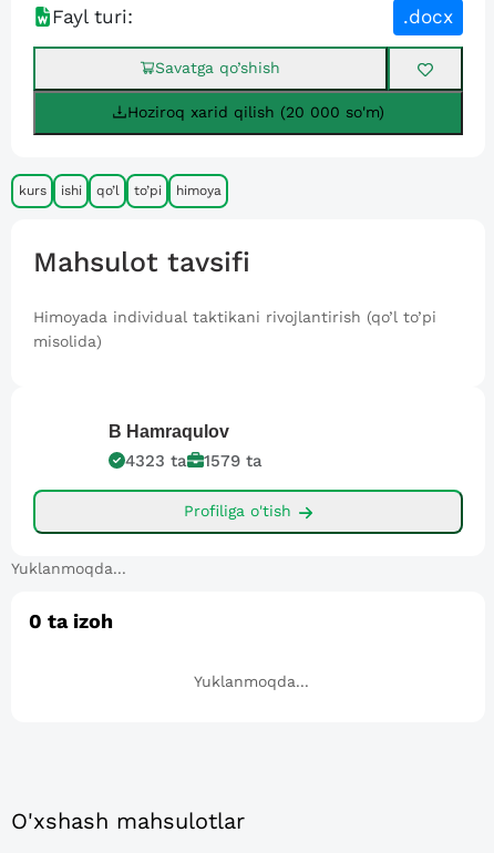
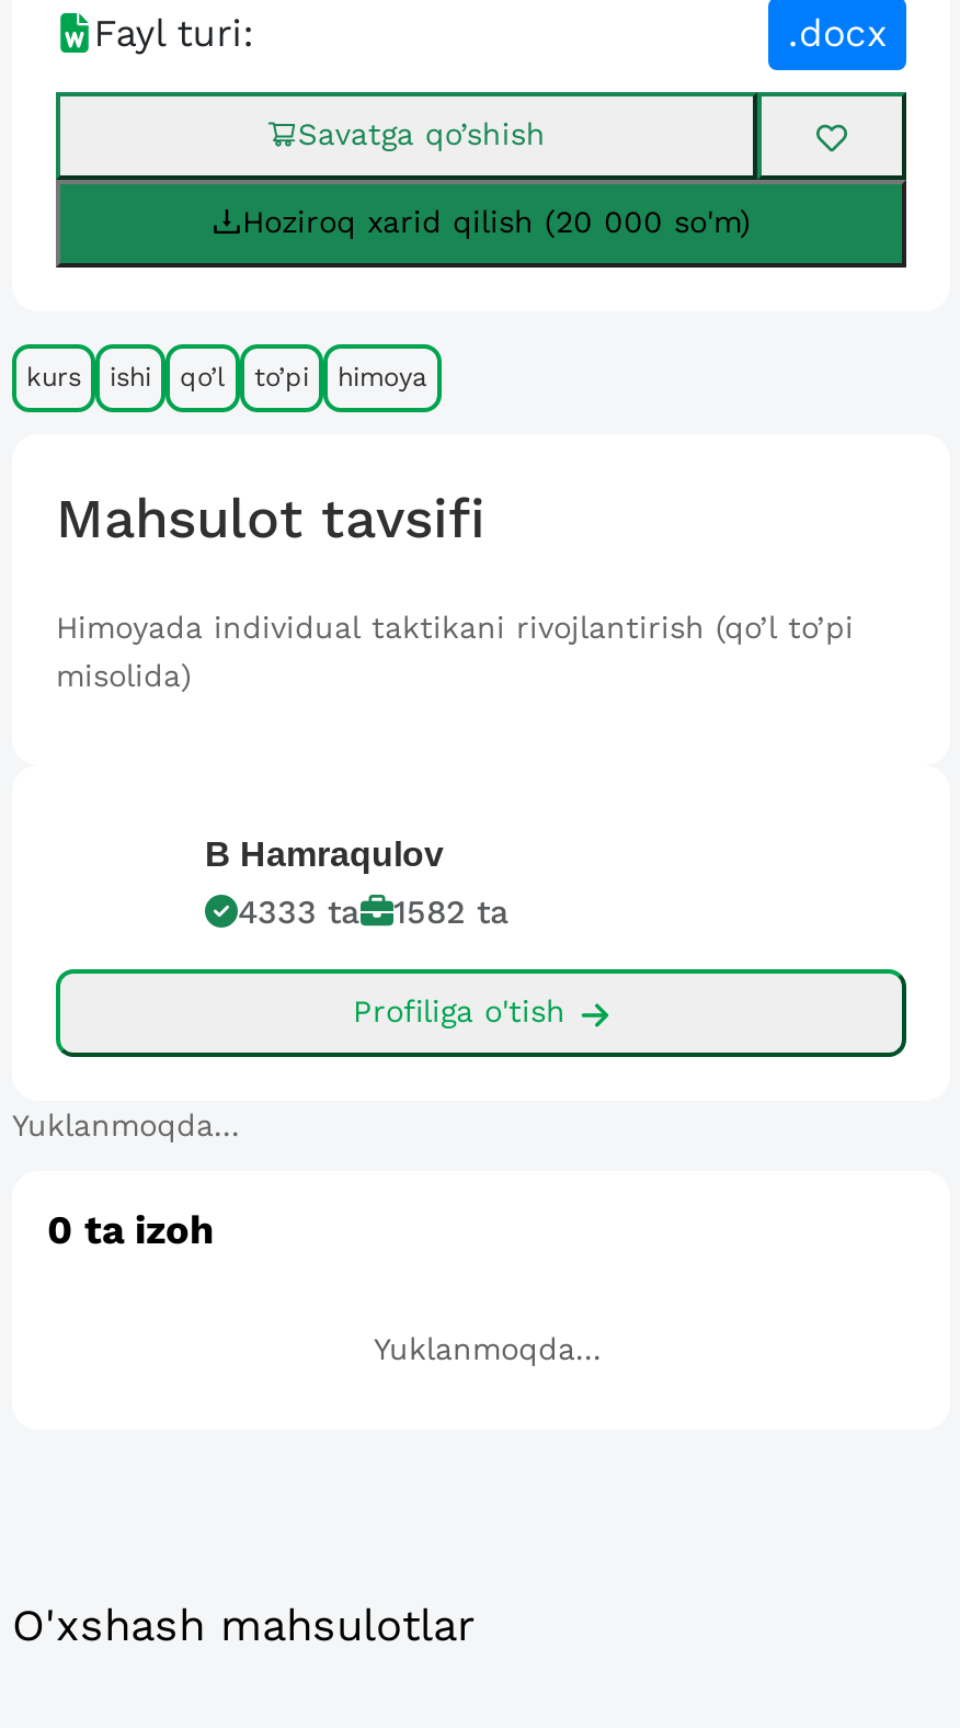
[125,450,187,470] 4323 ta -> [238,891,361,931] 4333 ta
[204,450,263,470] 1579 ta -> [393,891,510,931] 1582 ta

